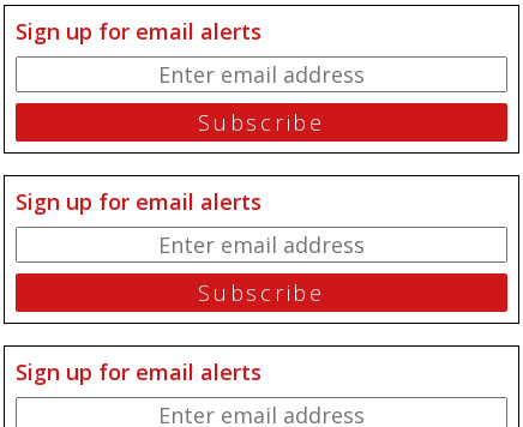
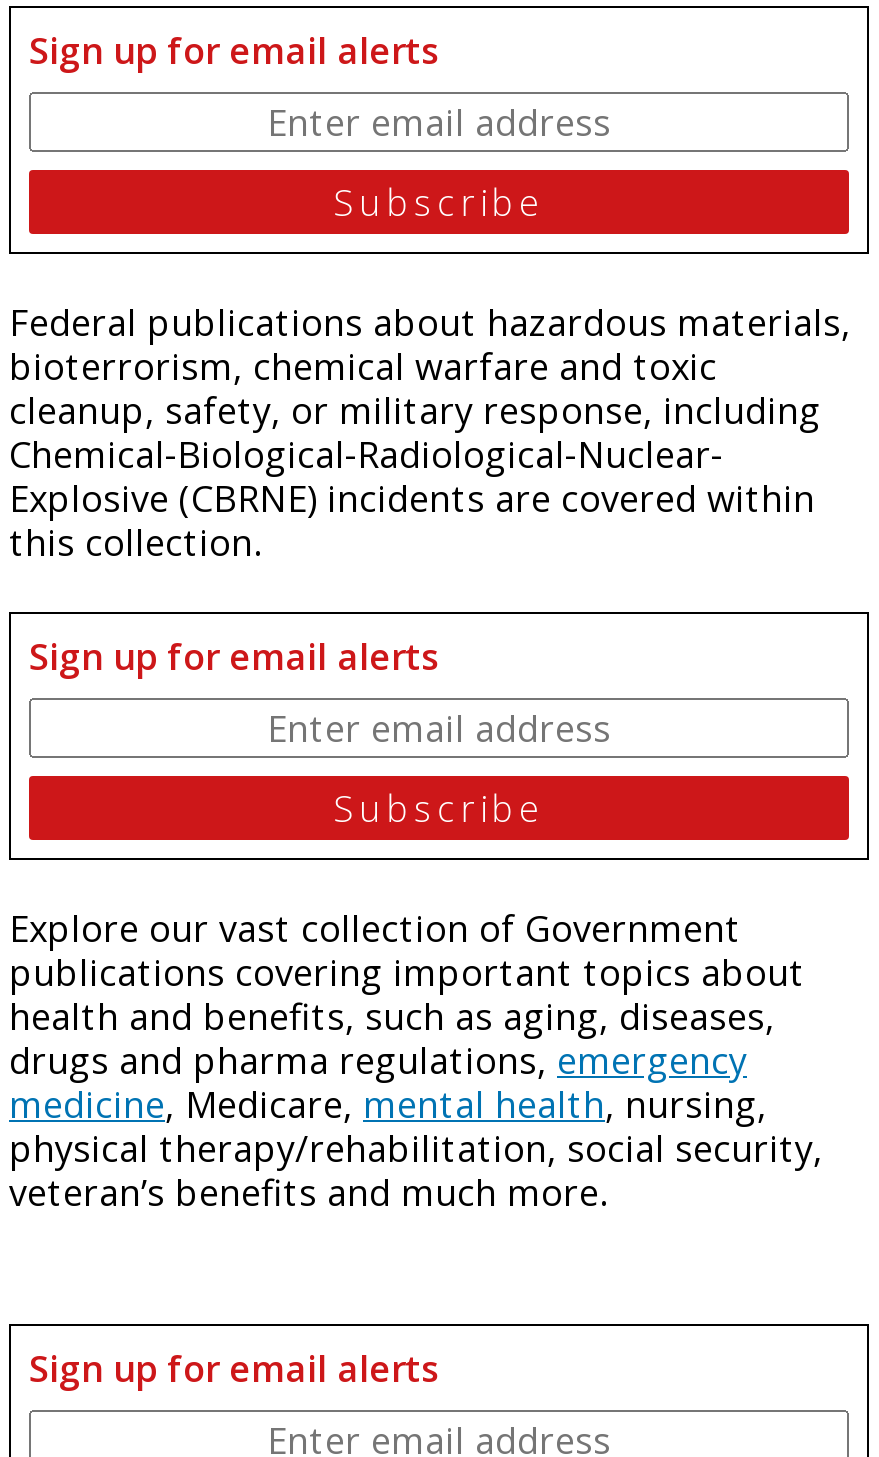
none -> [9,297,851,565] Federal publications about hazardous materials, | bioterrorism, chemical warfare and toxic | cleanup, safety, or military response, including | Chemical-Biological-Radiological-Nuclear- | Explosive (CBRNE) incidents are covered within | this collection.
none -> [9,903,823,1215] Explore our vast collection of Government | publications covering important topics about | health and benefits, such as aging, diseases, | drugs and pharma regulations, emergency | medicine, Medicare, mental health, nursing, | physical therapy/rehabilitation, social security, | veteran’s benefits and much more.

